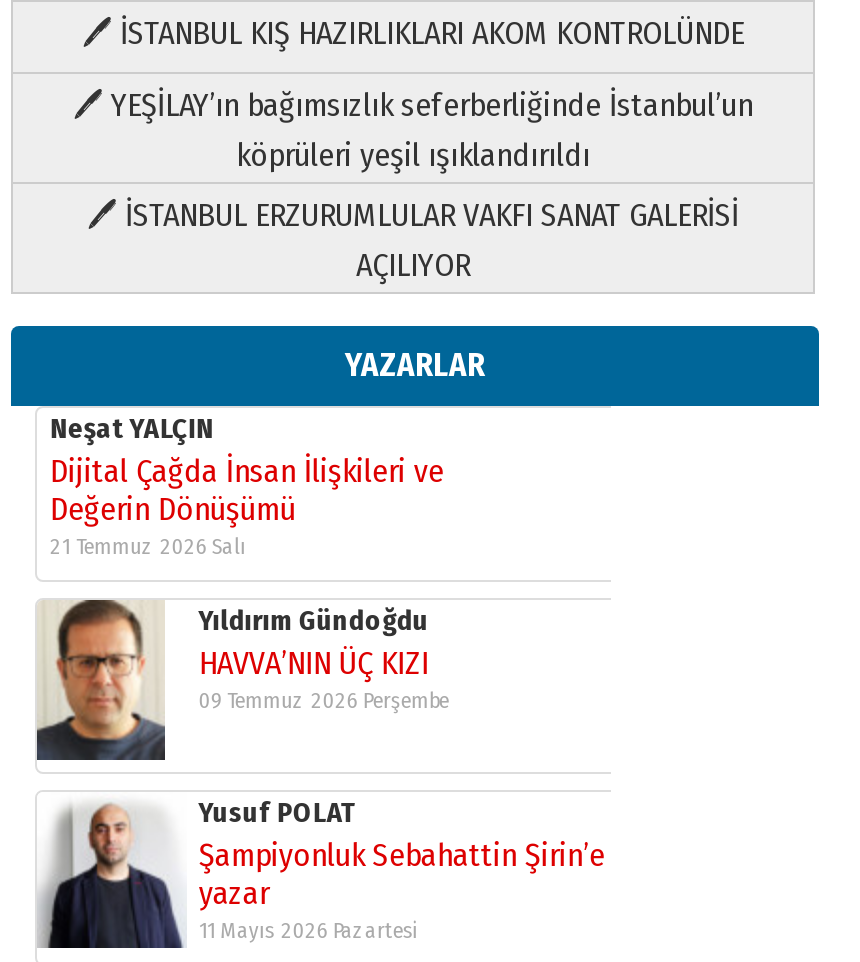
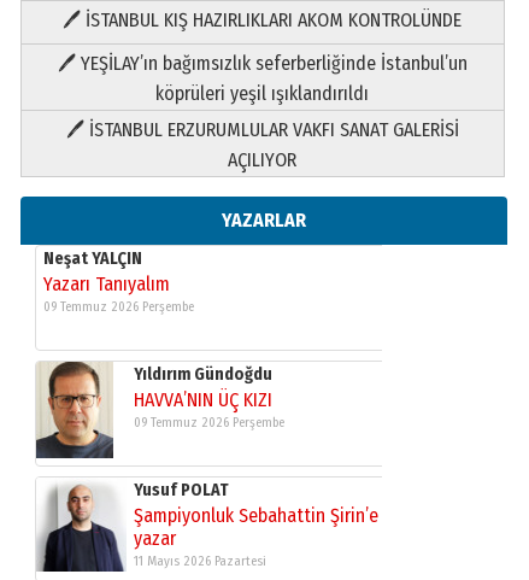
[50,453,444,561] Dijital Çağda İnsan İlişkileri ve | Değerin Dönüşümü | 21 Temmuz 2026 Salı -> [44,273,194,315] Yazarı Tanıyalım | 09 Temmuz 2026 Perşembe

